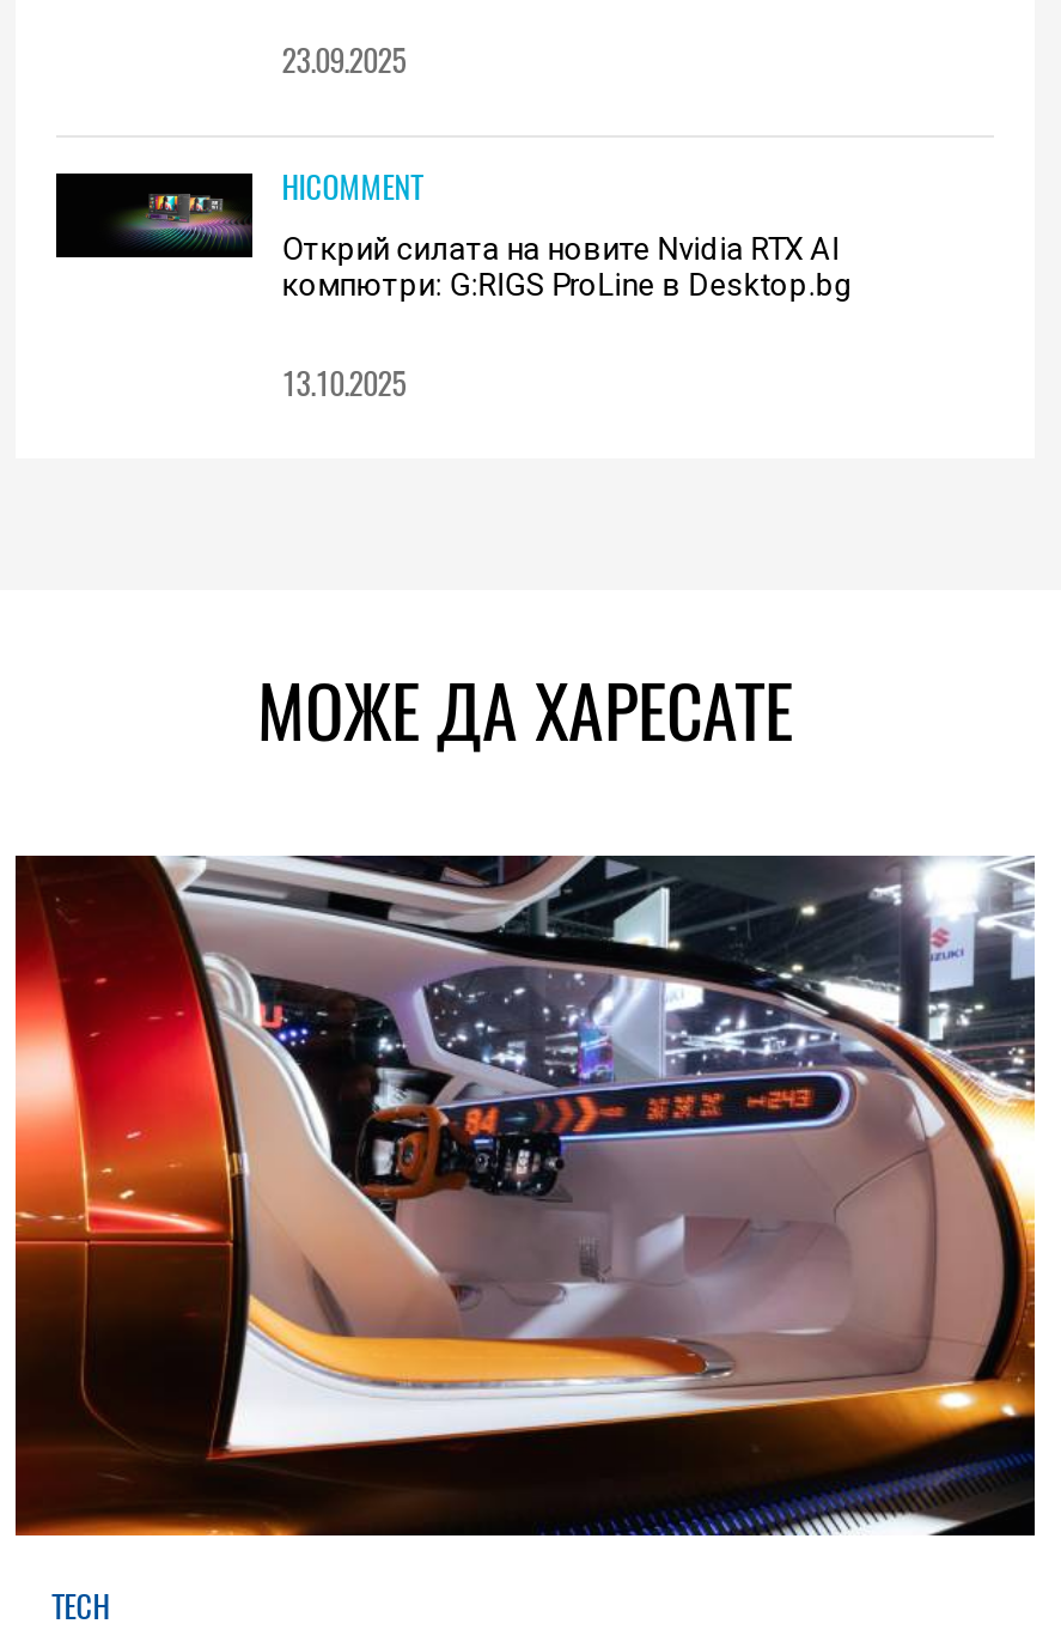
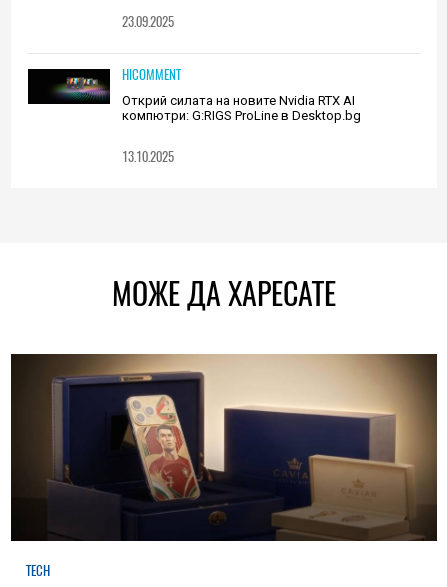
[13,855,1037,1539] [image] -> [10,353,438,542] [image]

